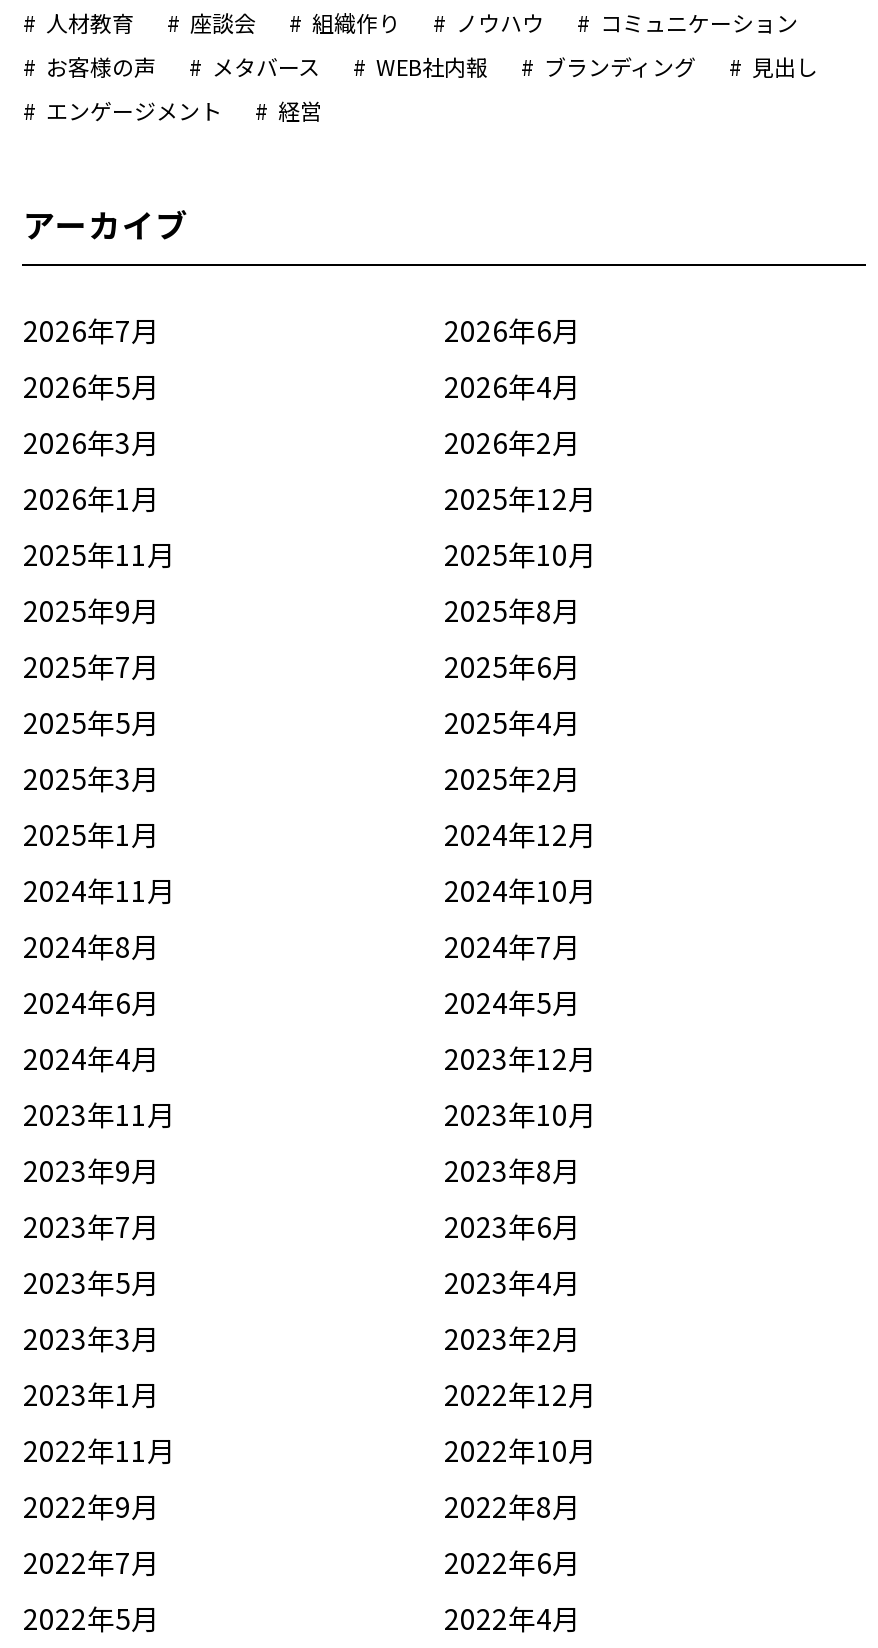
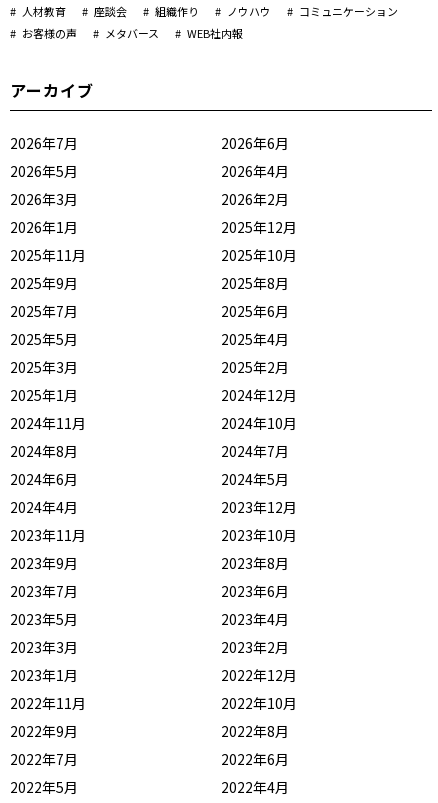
[46,50,818,126] ブランディング | 見出し | エンゲージメント | 経営 -> none

